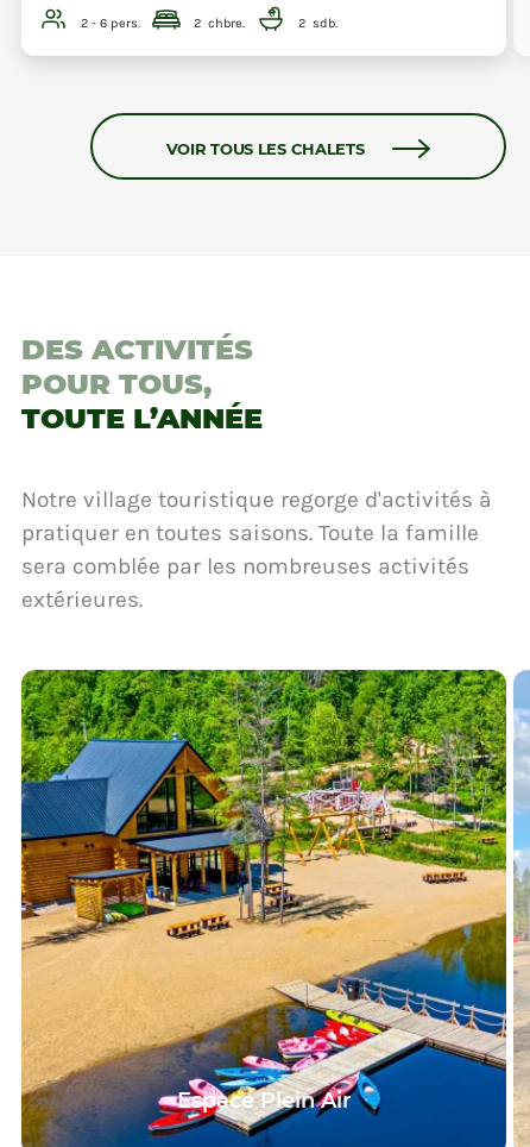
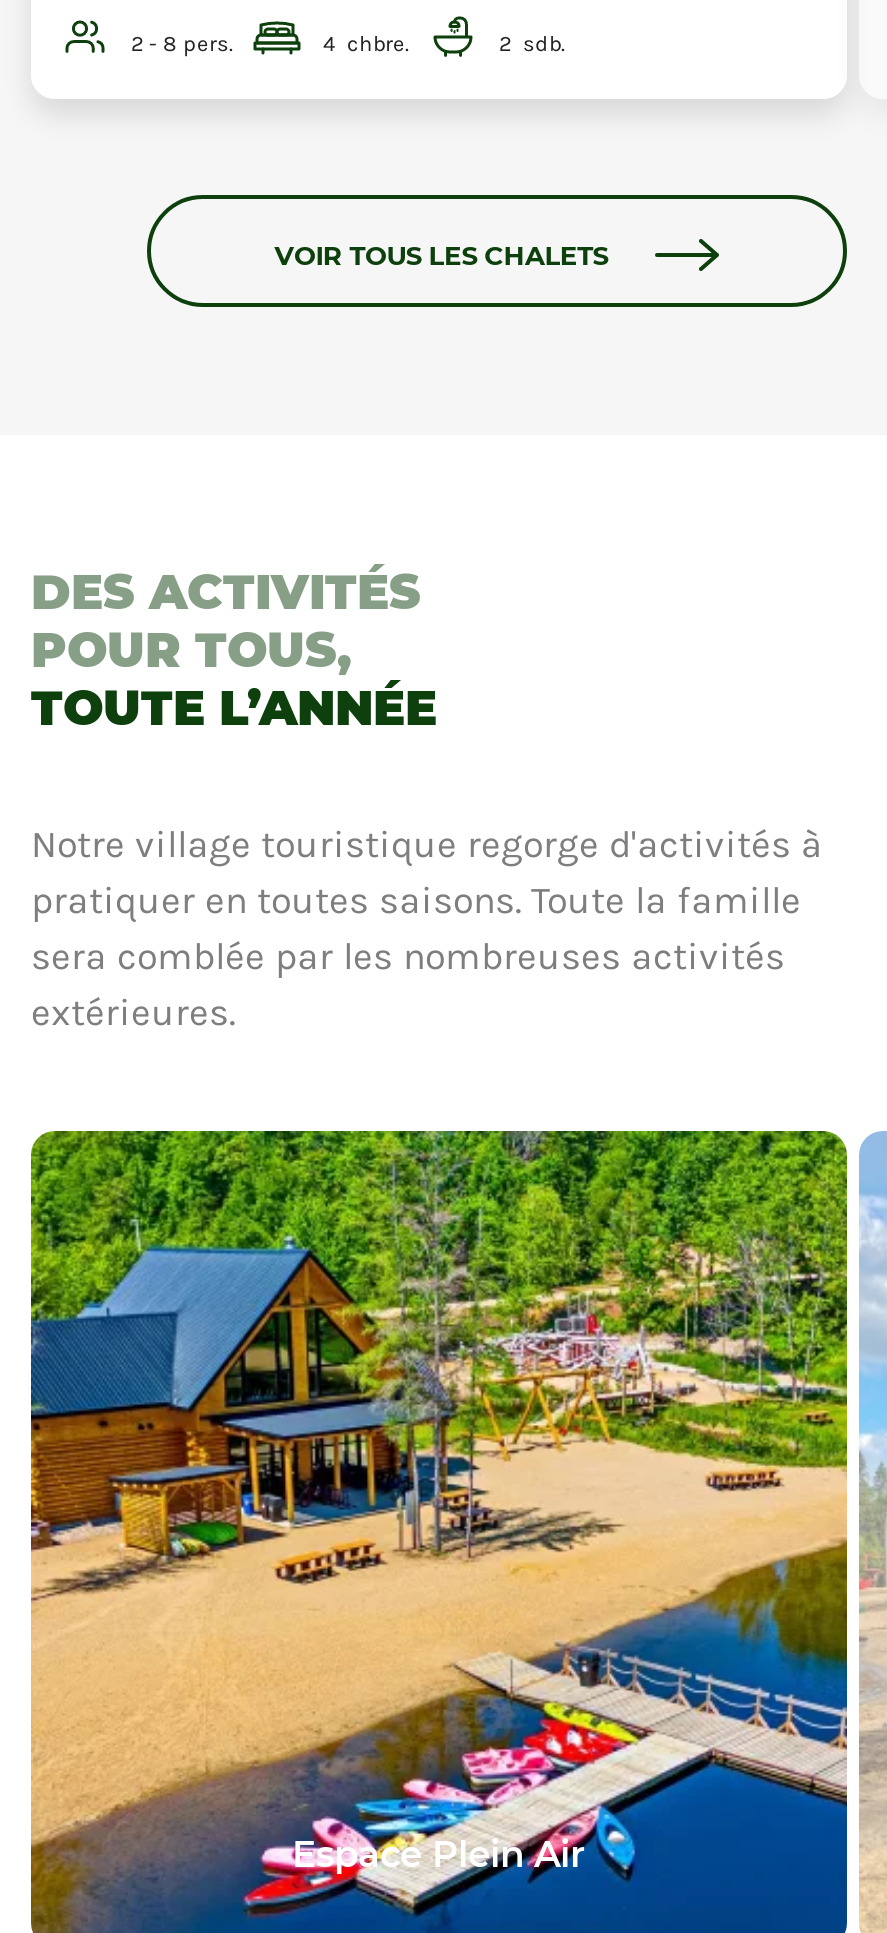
[81,15,140,31] 2 - 6 pers. -> [131,31,233,57] 2 - 8 pers.
[194,15,245,31] 2 chbre. -> [323,31,409,57] 4 chbre.

